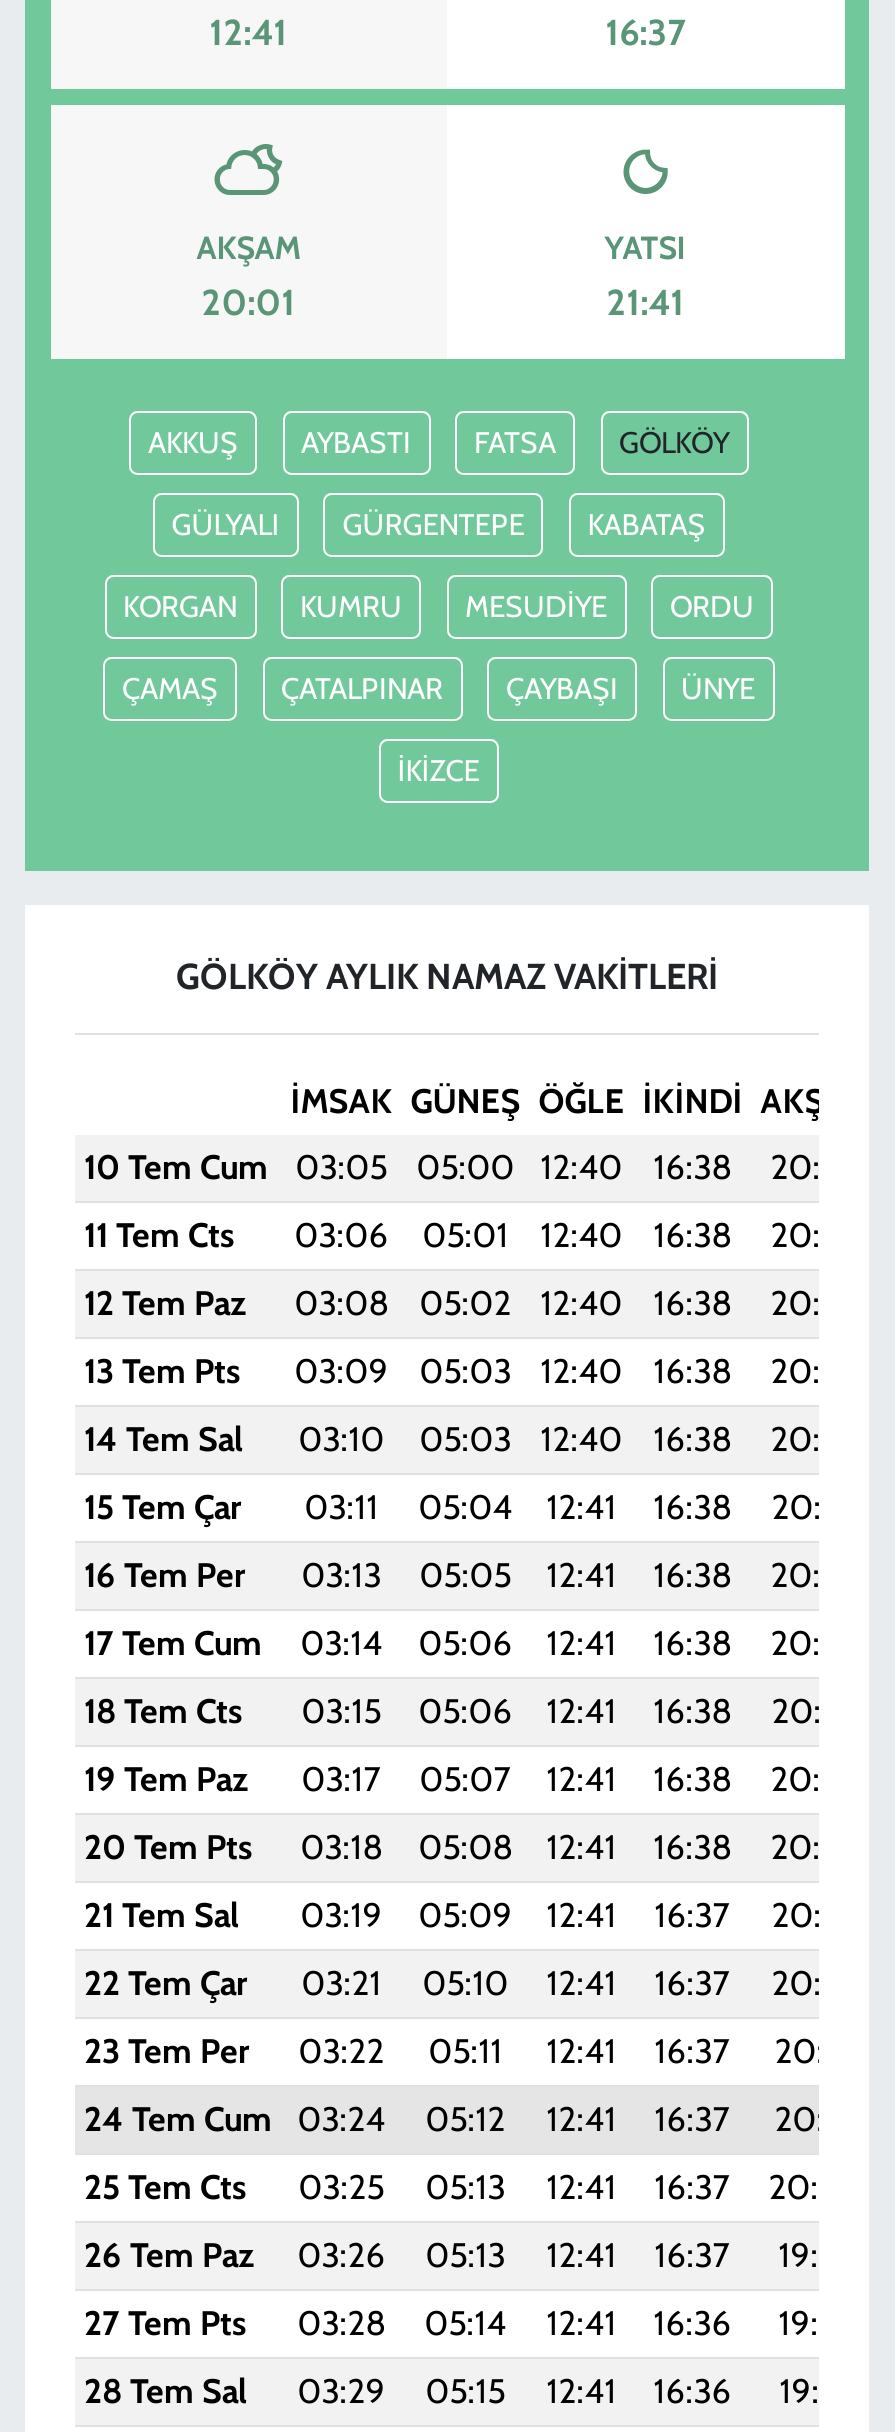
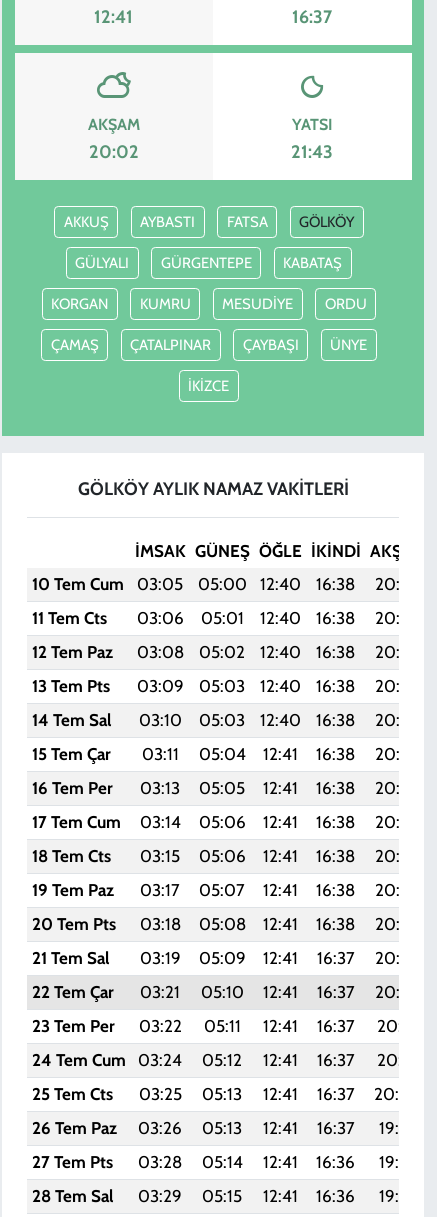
[201,282,295,326] 20:01 -> [89,141,139,163] 20:02
[607,282,685,326] 21:41 -> [291,141,333,163] 21:43

